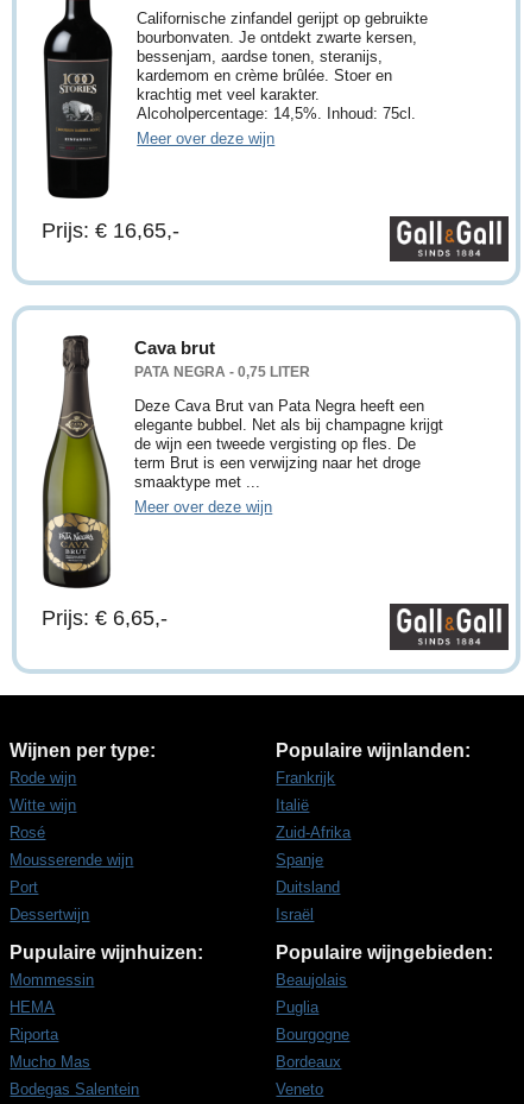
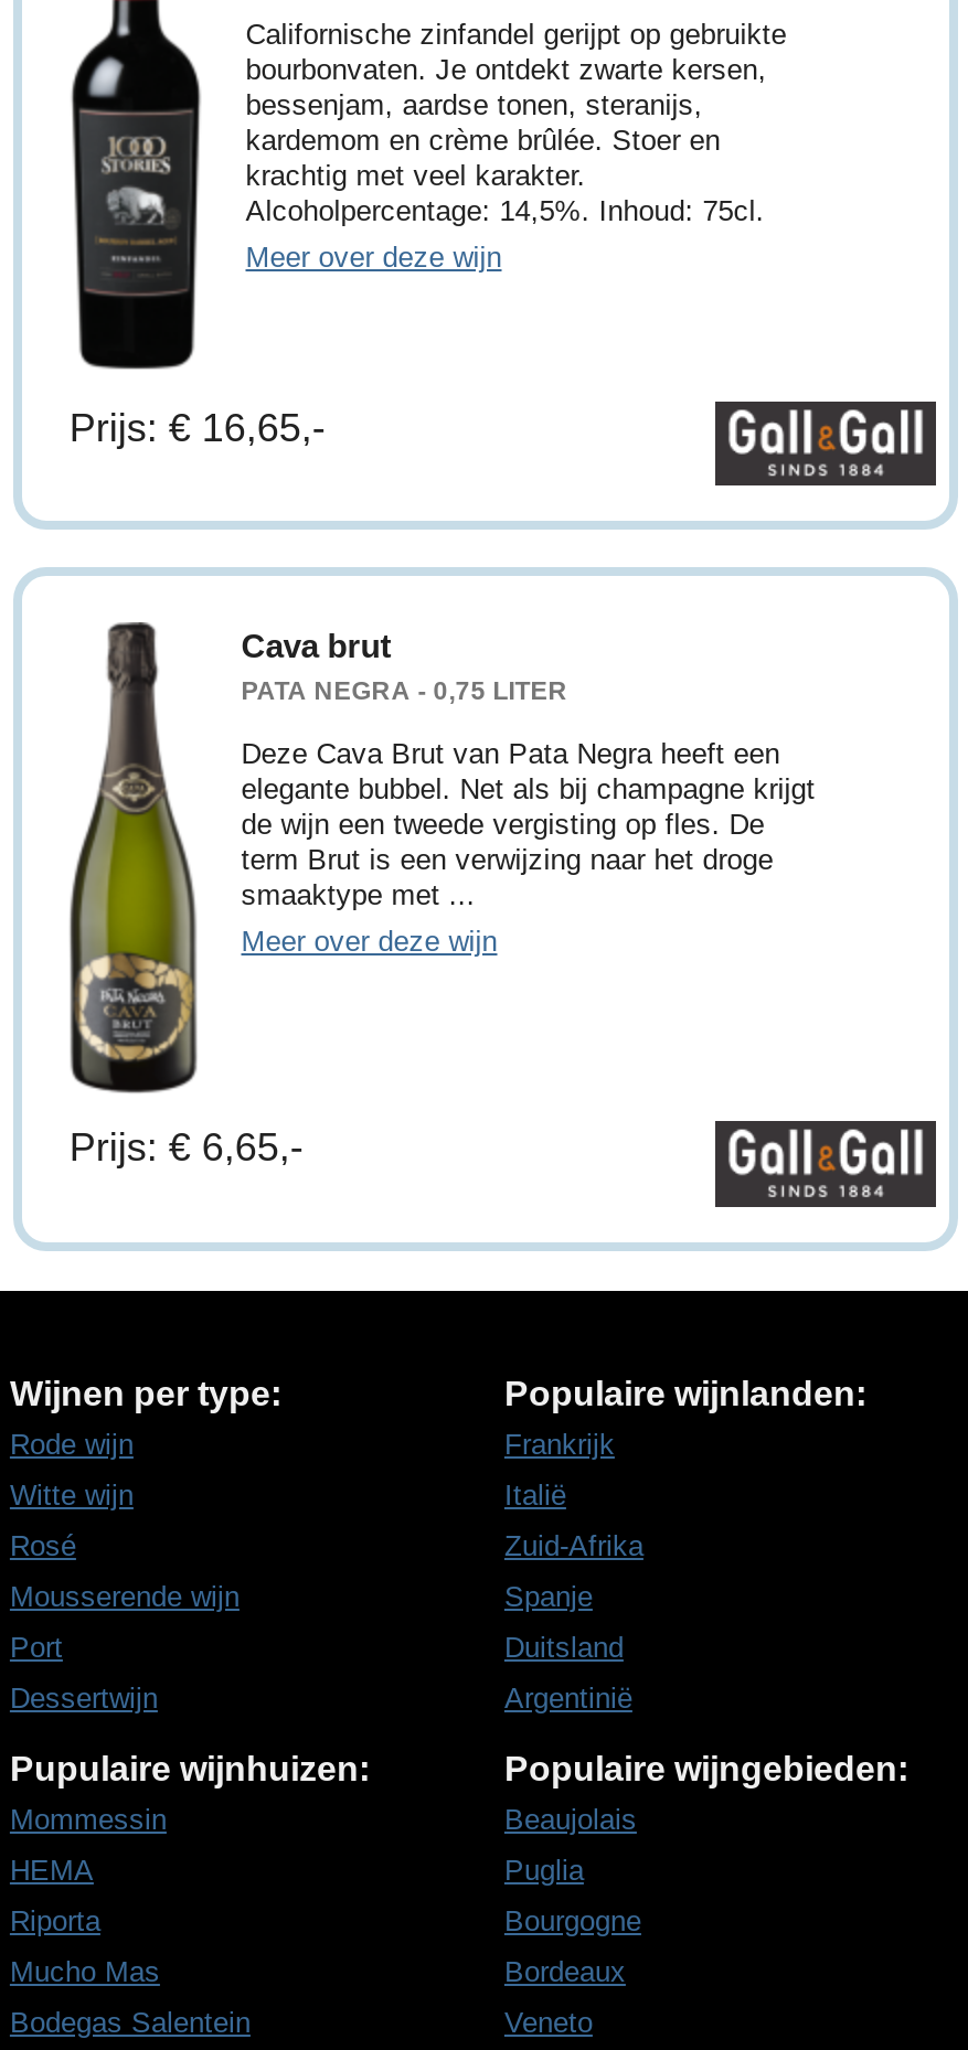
[276,905,314,923] Israël -> [504,1680,632,1713] Argentinië

